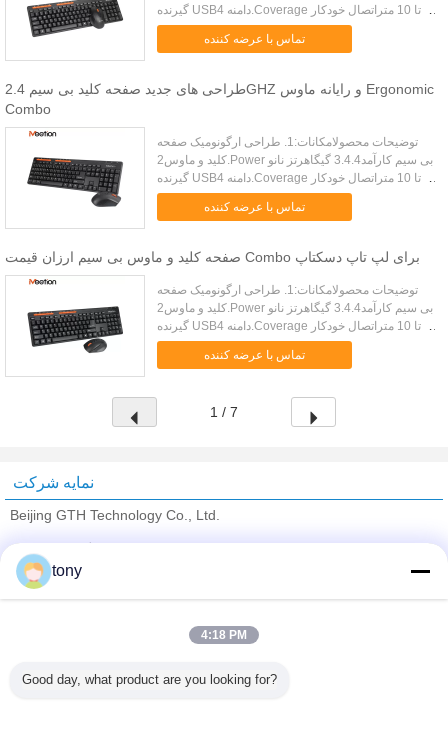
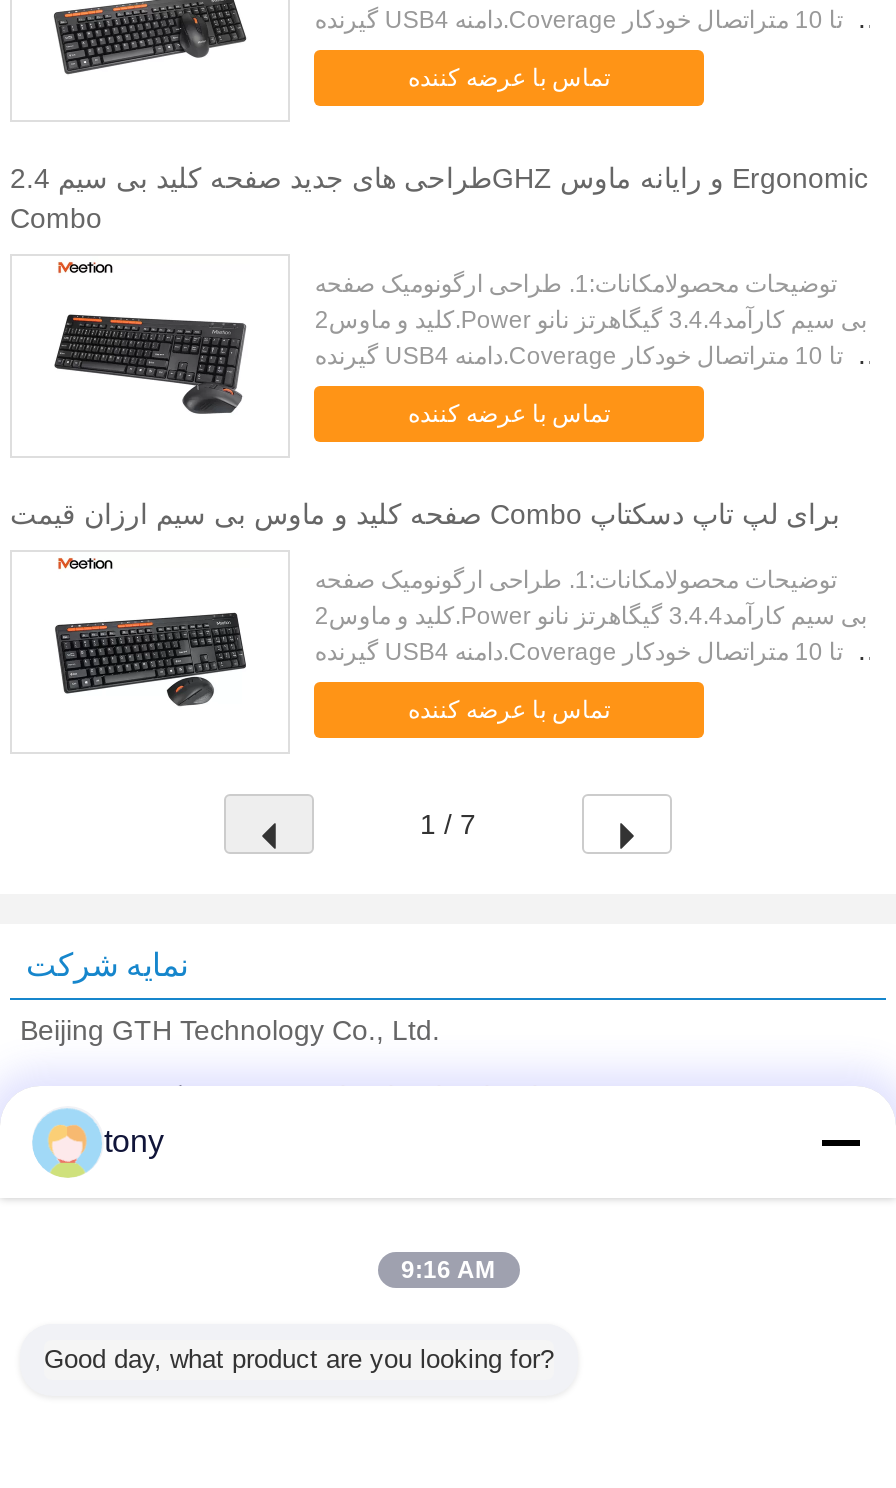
[201,628,247,642] 4:18 PM -> [401,1256,495,1284] 9:16 AM

